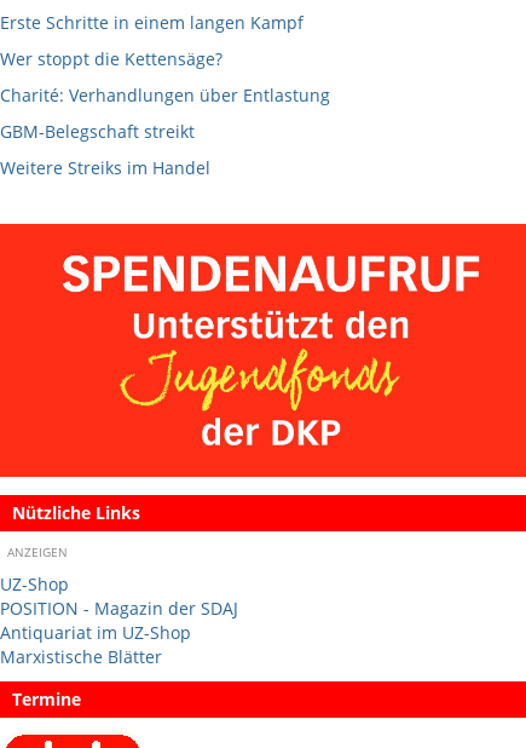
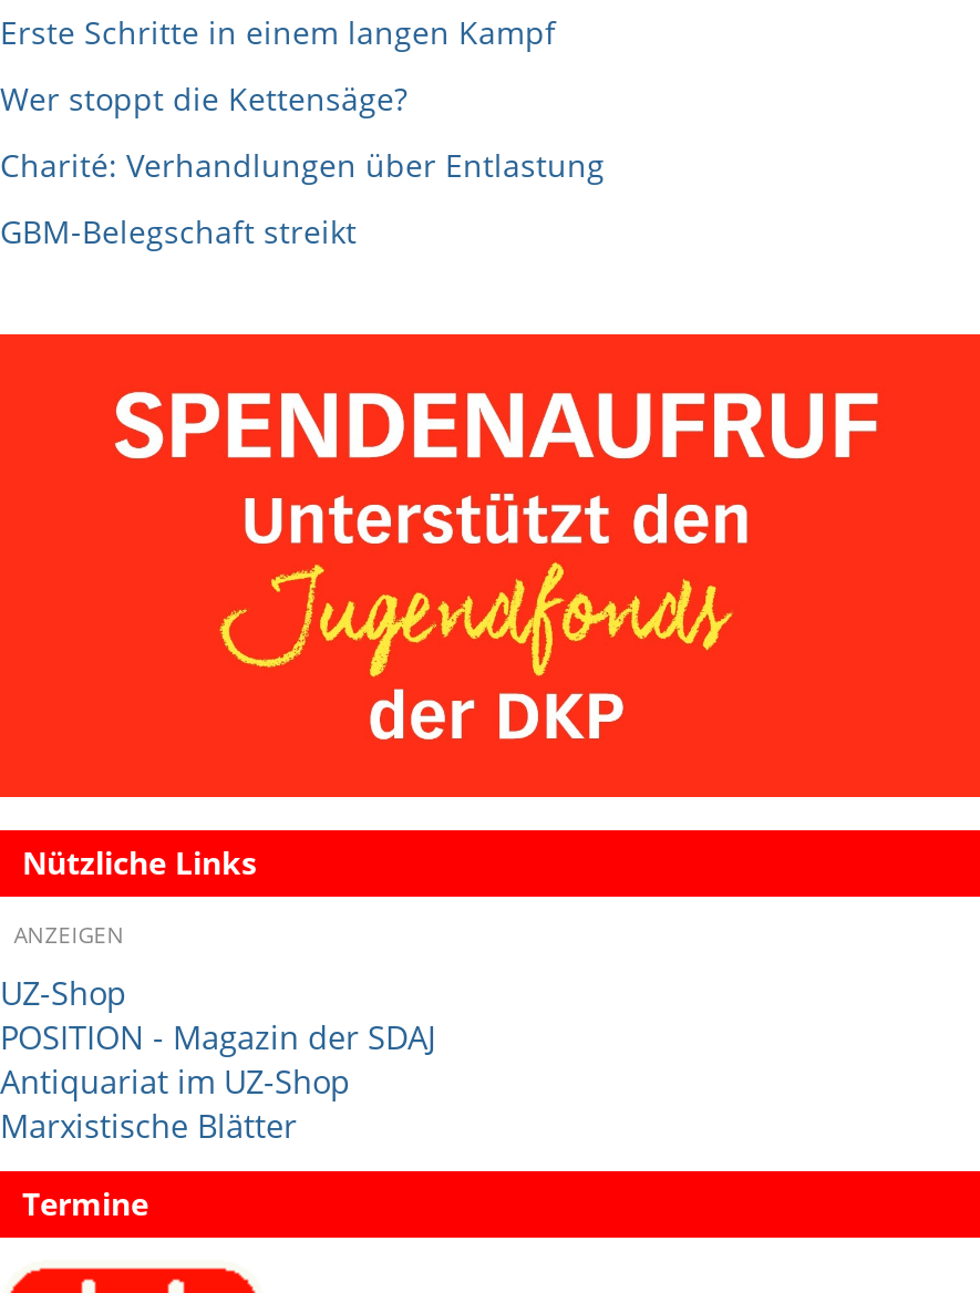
[0,156,210,179] Weitere Streiks im Handel -> none

